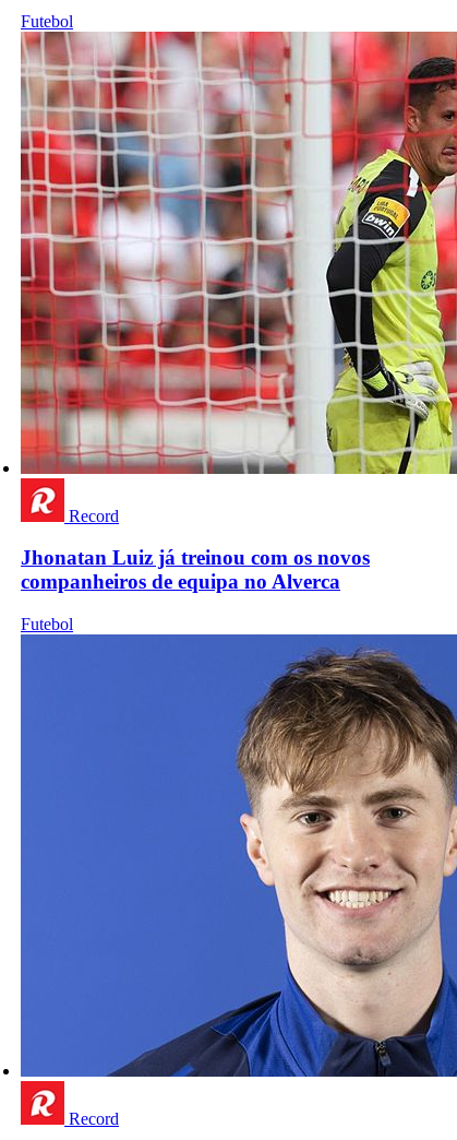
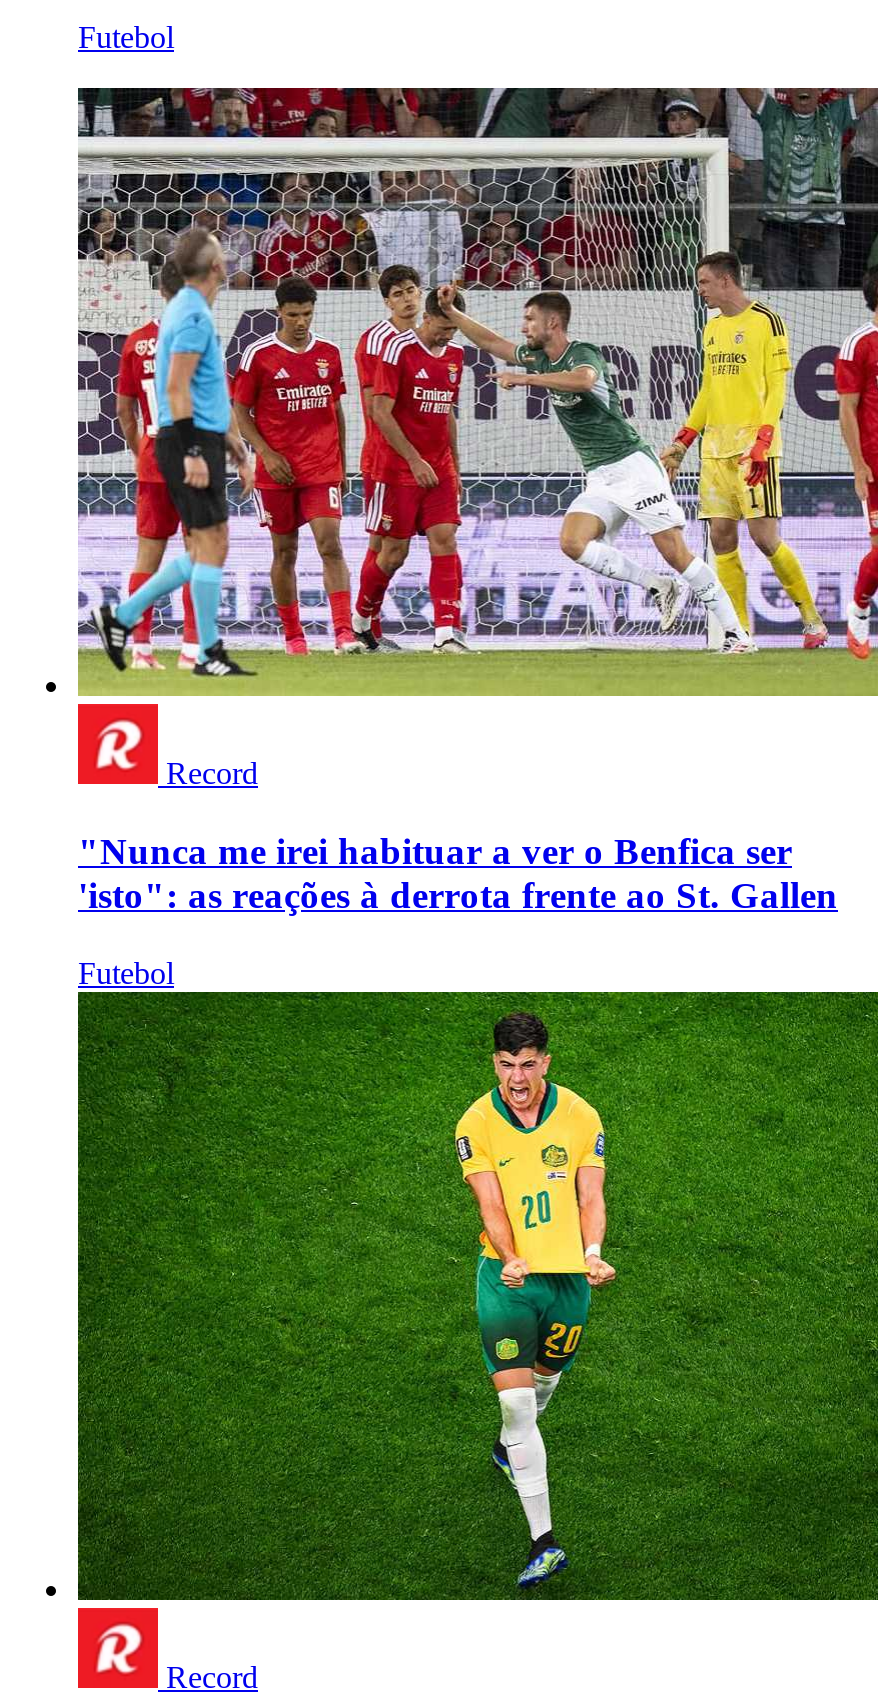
[20,31,454,475] [image] -> [76,57,872,705] [image]
[21,546,370,593] Jhonatan Luiz já treinou com os novos | companheiros de equipa no Alverca -> [78,829,838,915] "Nunca me irei habituar a ver o Benfica ser | 'isto": as reações à derrota frente ao St. Gallen
[20,634,454,1082] [image] -> [76,991,872,1609] [image]

